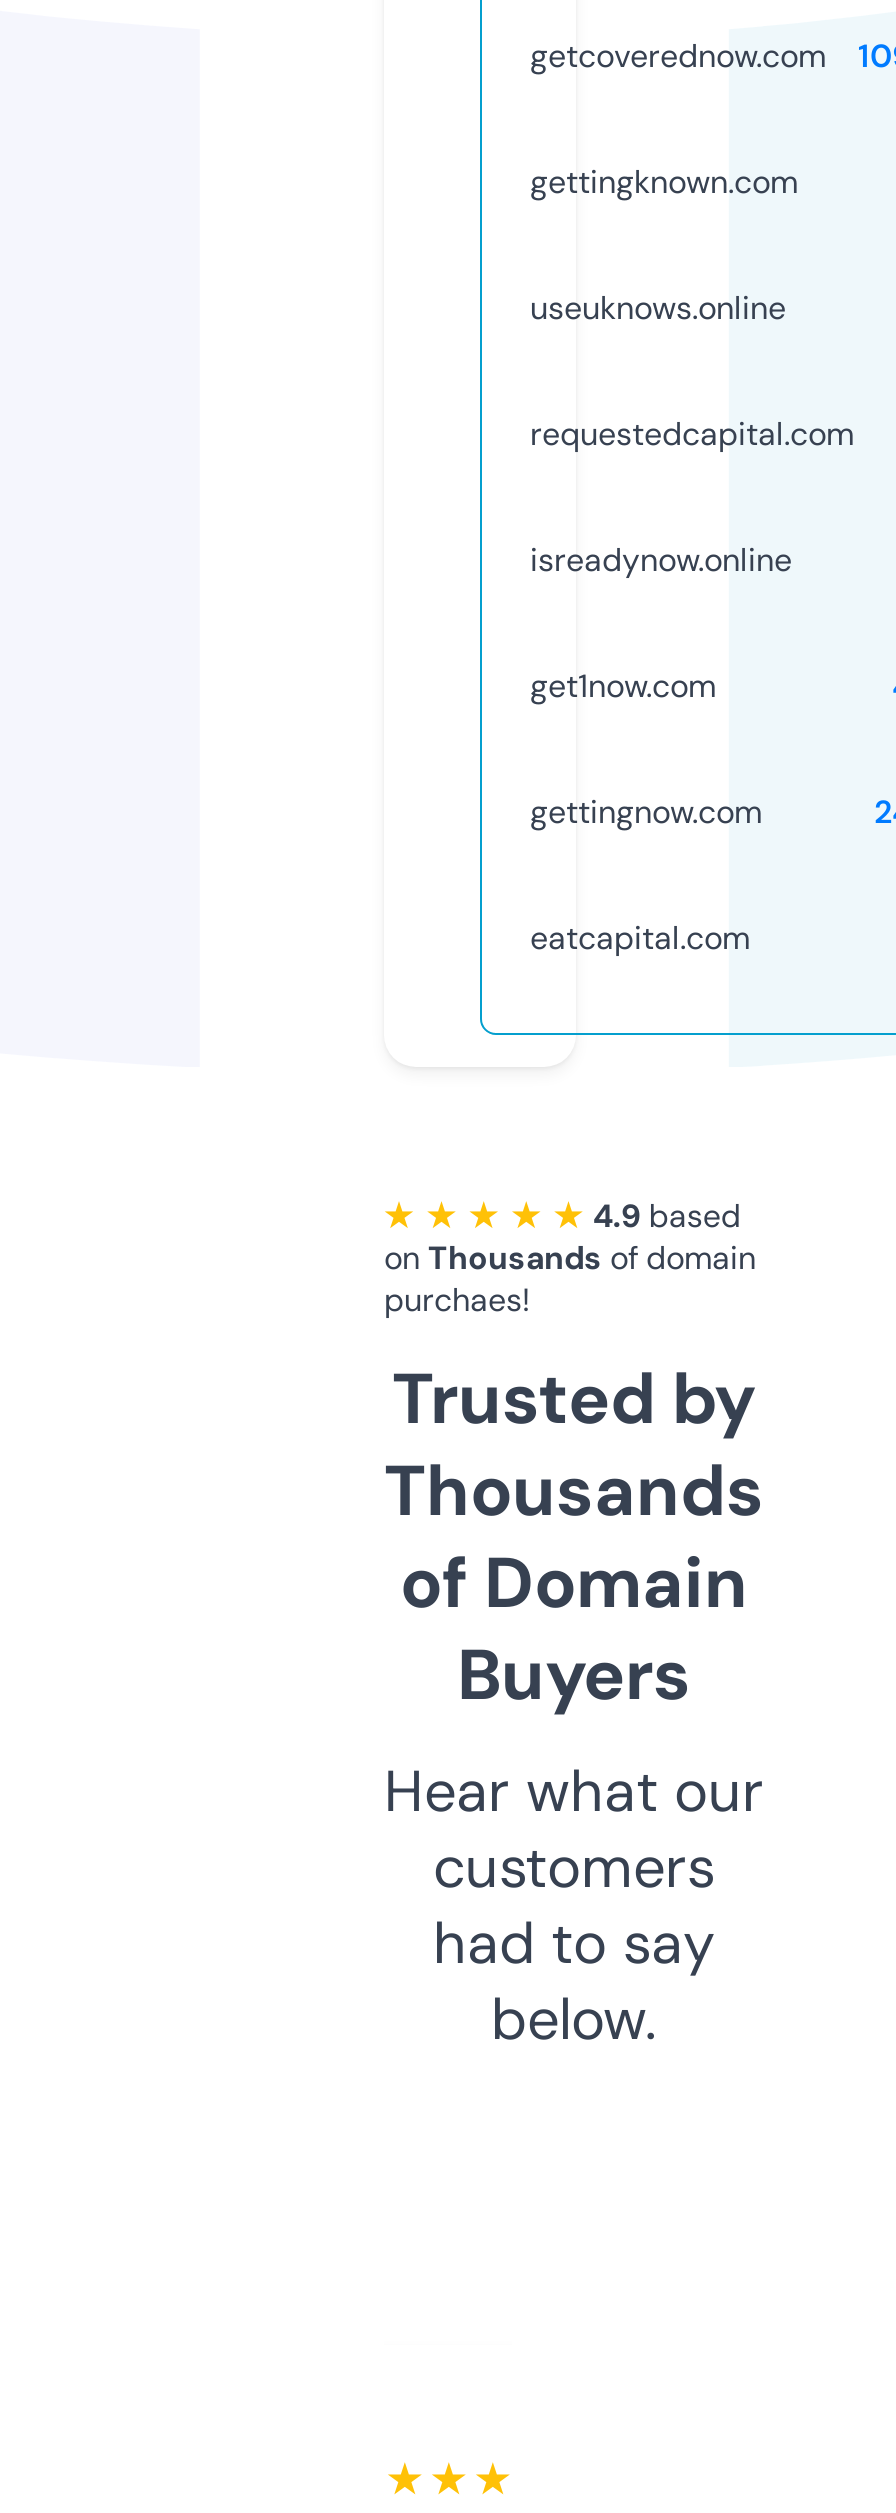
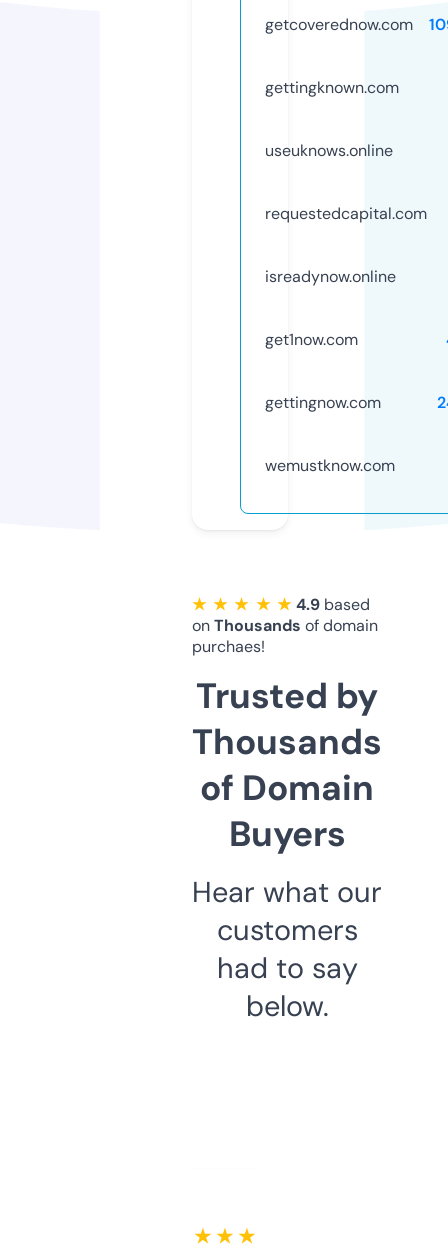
[530,917,750,959] eatcapital.com -> [265,455,395,476] wemustknow.com

